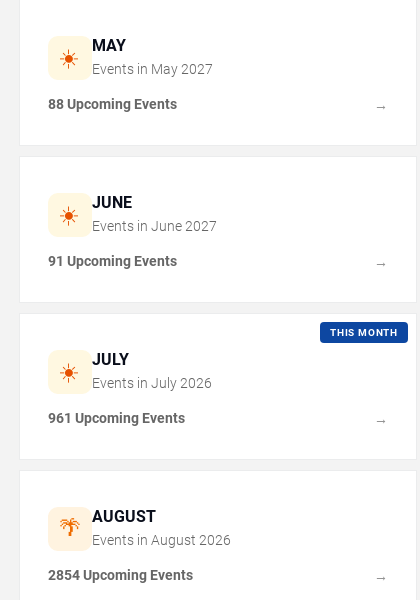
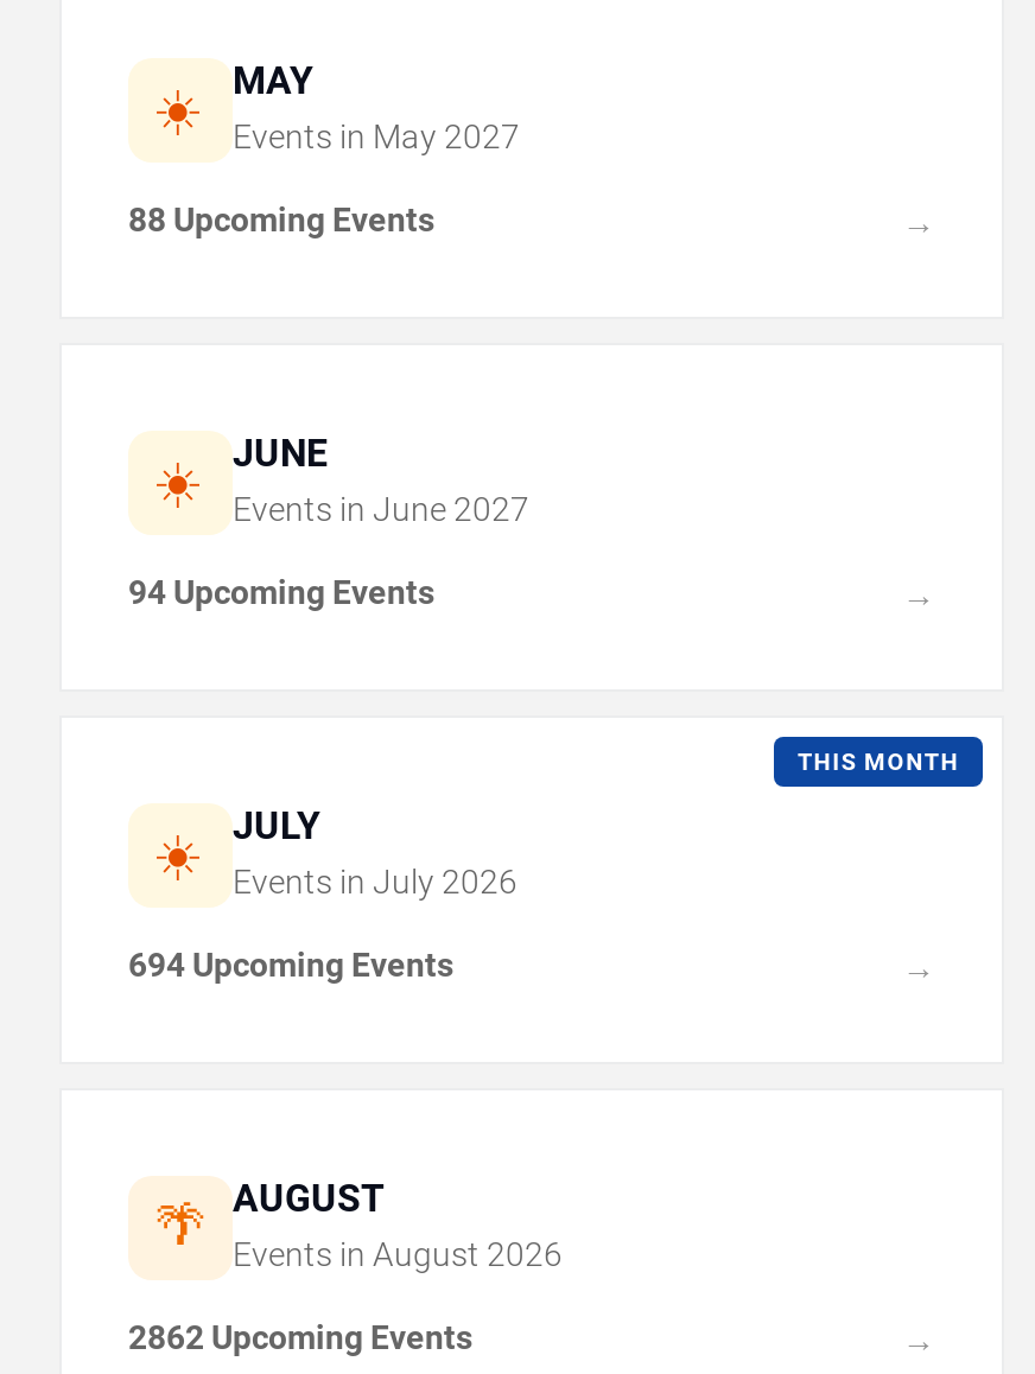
[48,253,177,269] 91 Upcoming Events -> [128,574,434,612] 94 Upcoming Events
[48,410,185,426] 961 Upcoming Events -> [128,946,453,984] 694 Upcoming Events
[48,567,193,583] 2854 Upcoming Events -> [128,1319,472,1357] 2862 Upcoming Events

